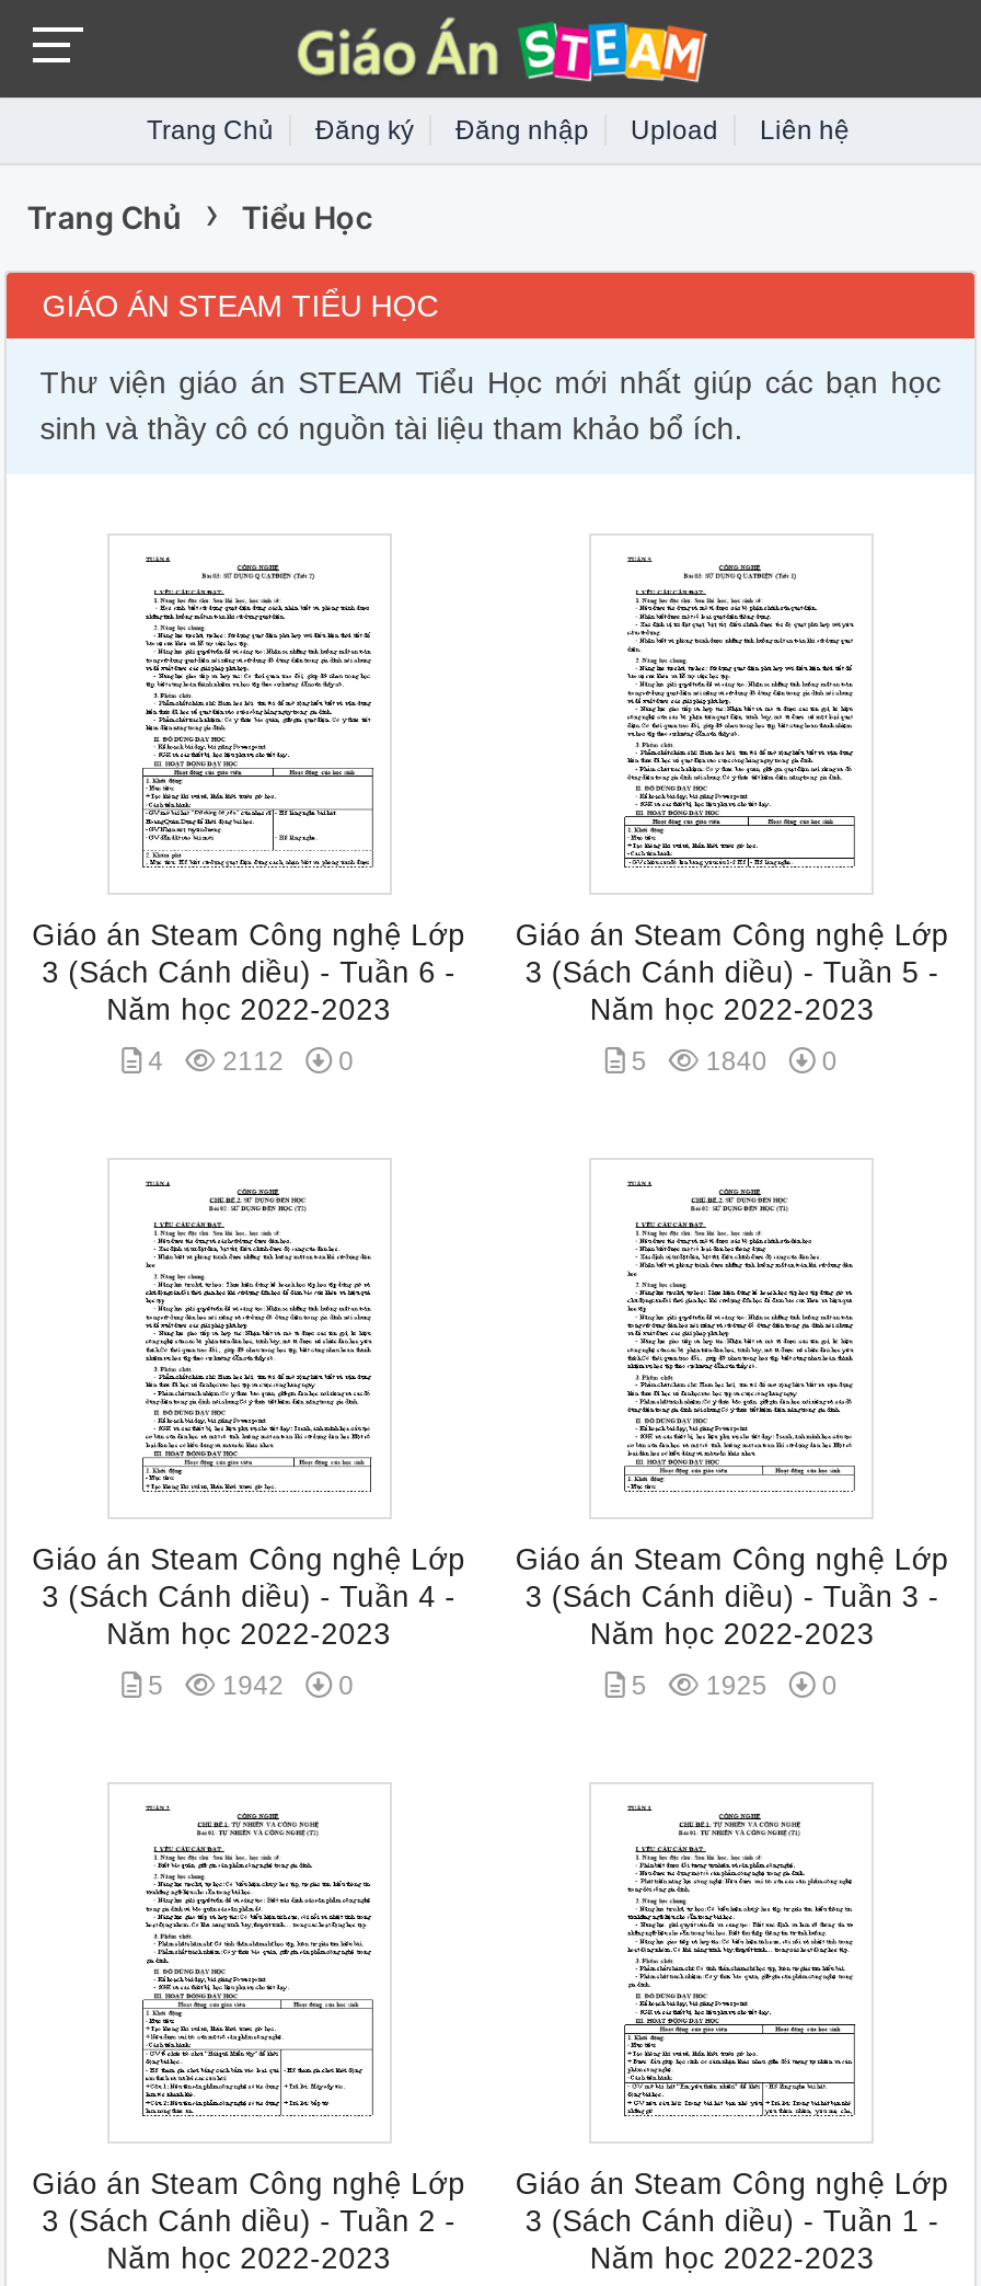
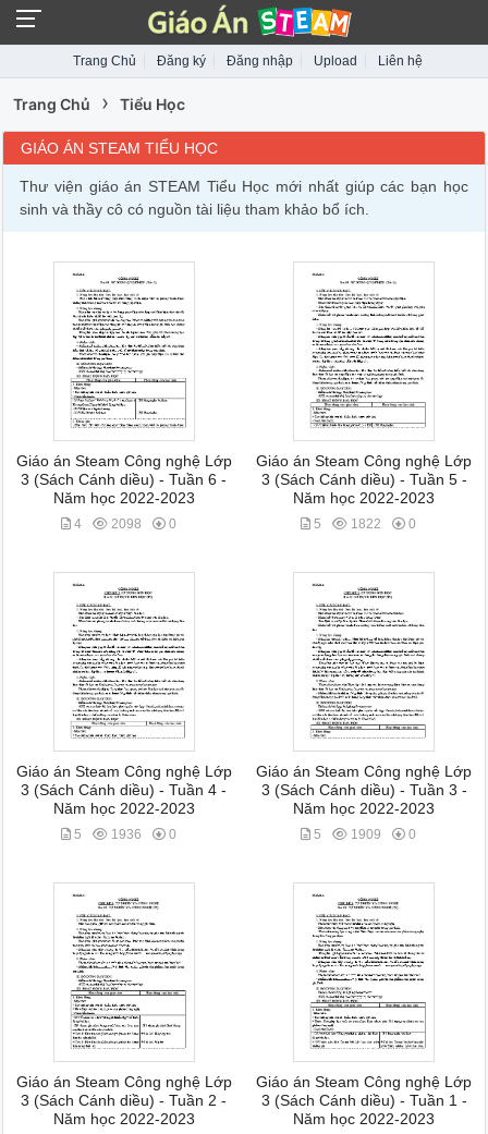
[148,1046,354,1077] 4 2112 0 -> [74,516,176,532] 4 2098 0
[632,1046,837,1077] 5 1840 0 -> [314,516,417,532] 5 1822 0
[148,1670,354,1701] 5 1942 0 -> [74,827,176,842] 5 1936 0
[632,1670,837,1701] 5 1925 0 -> [314,827,417,842] 5 1909 0

